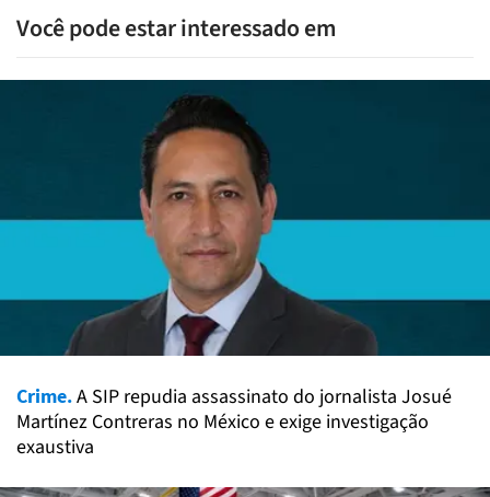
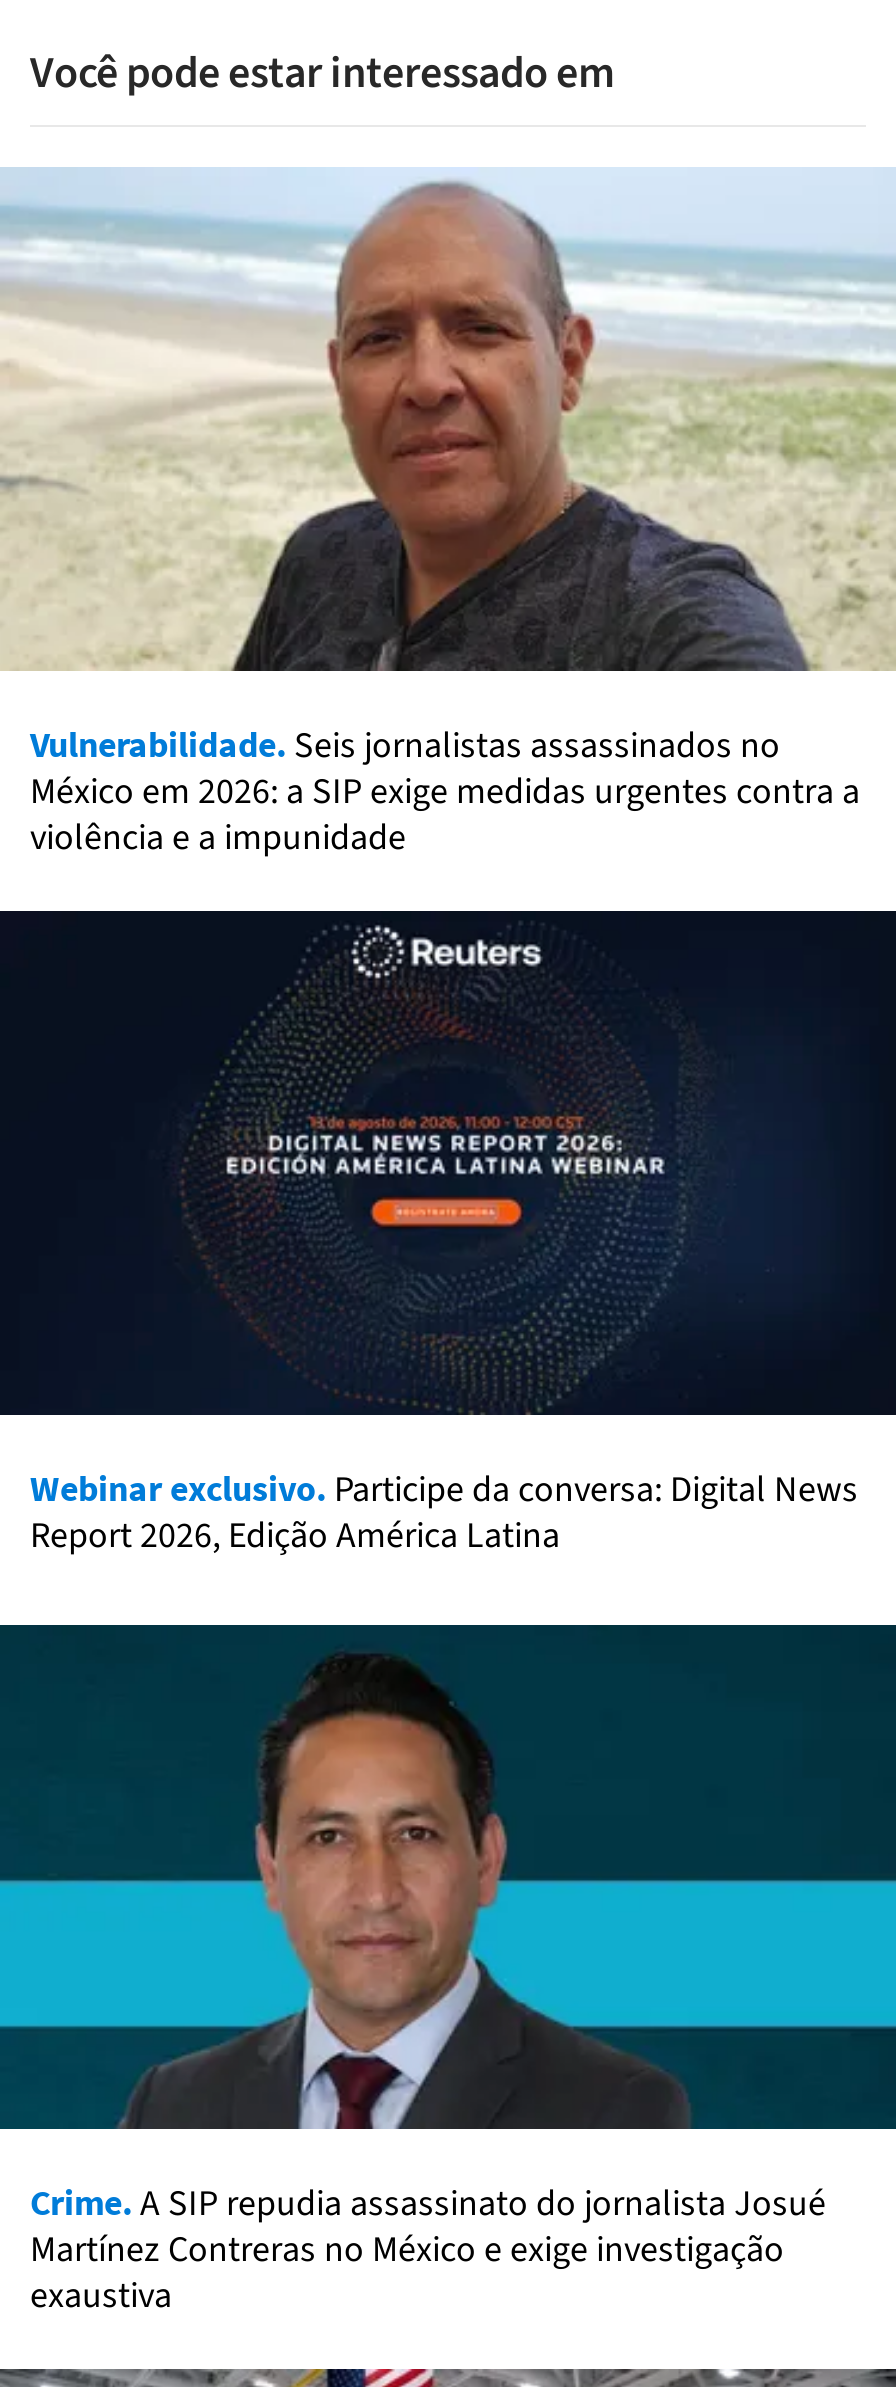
none -> [6,167,890,863] [image] | Vulnerabilidade. Seis jornalistas assassinados no | México em 2026: a SIP exige medidas urgentes contra a | violência e a impunidade
none -> [6,909,890,1561] [image] | Webinar exclusivo. Participe da conversa: Digital News | Report 2026, Edição América Latina

